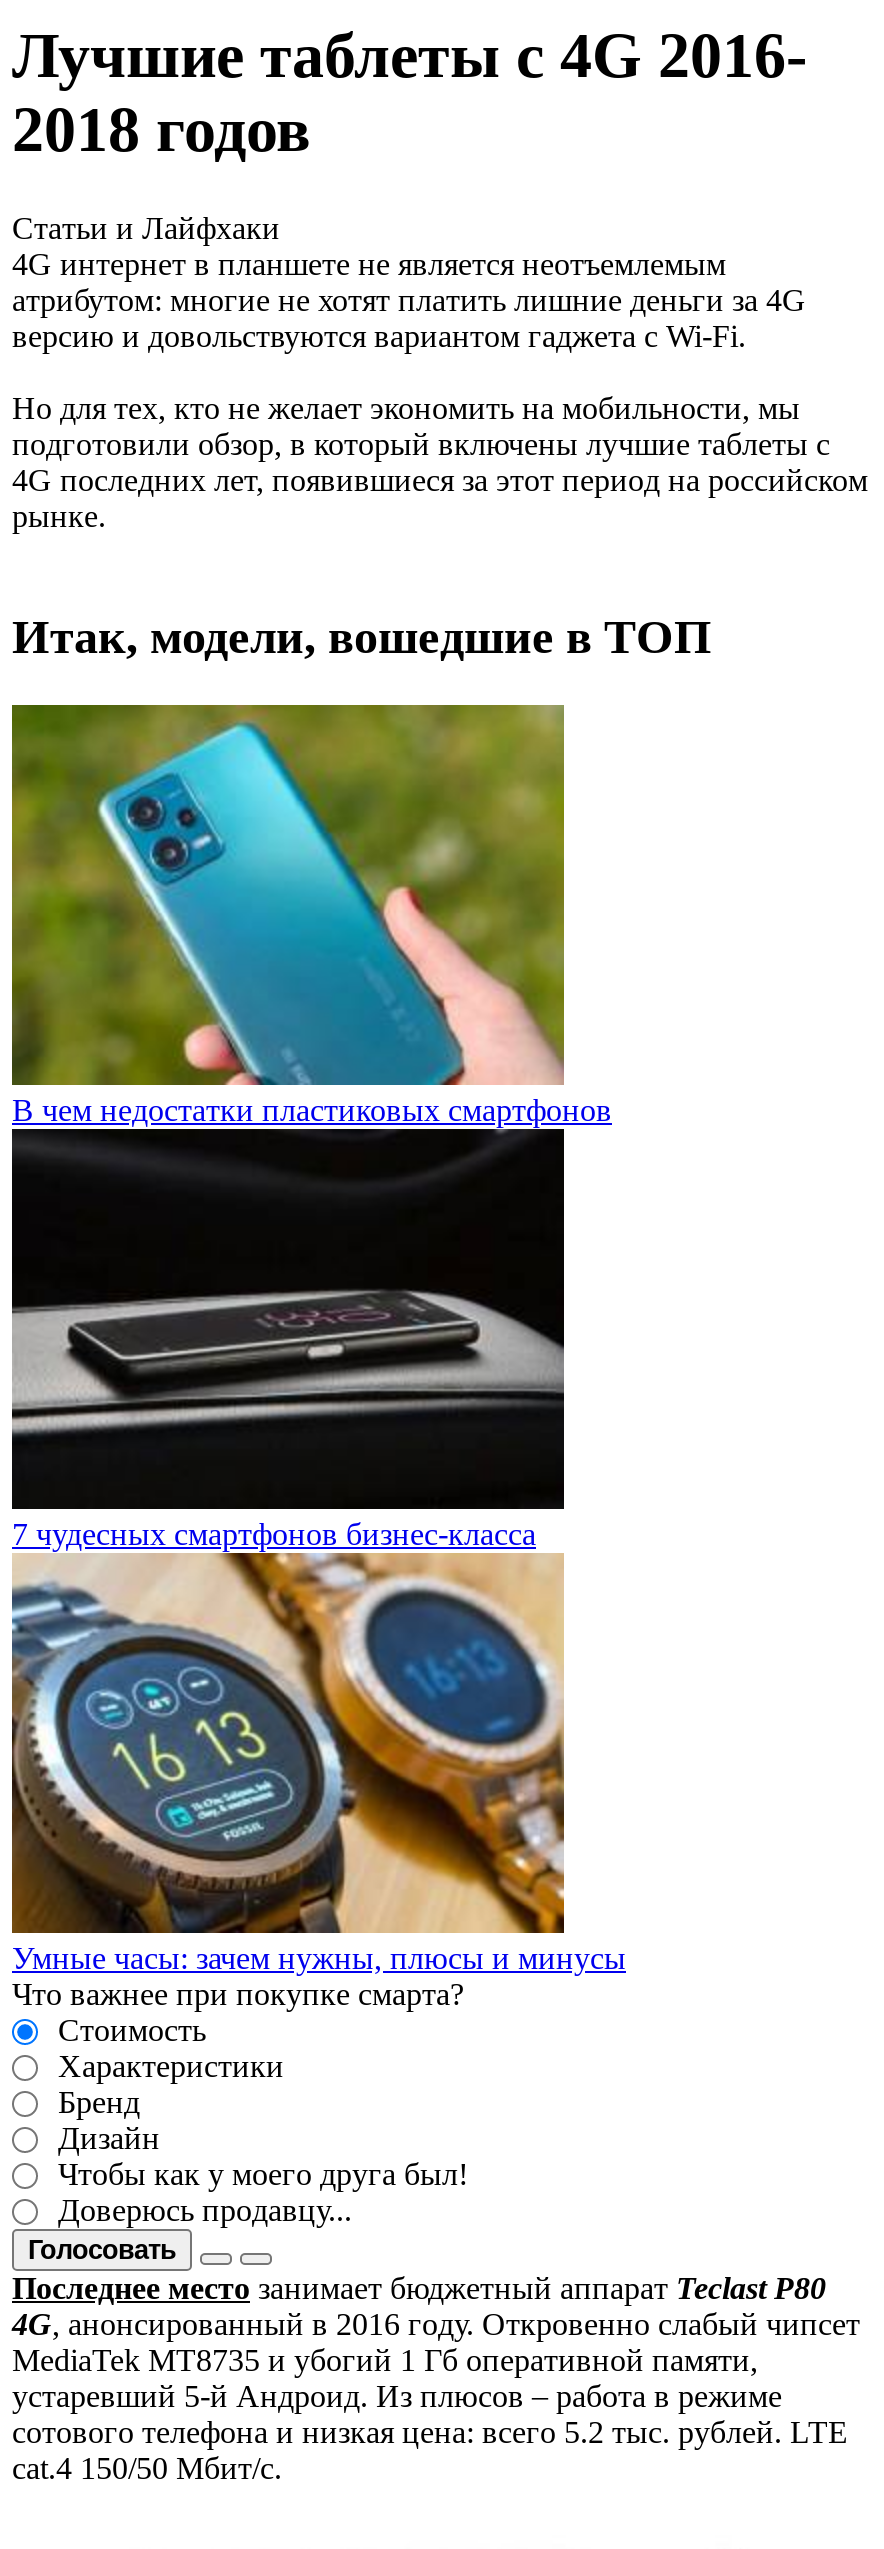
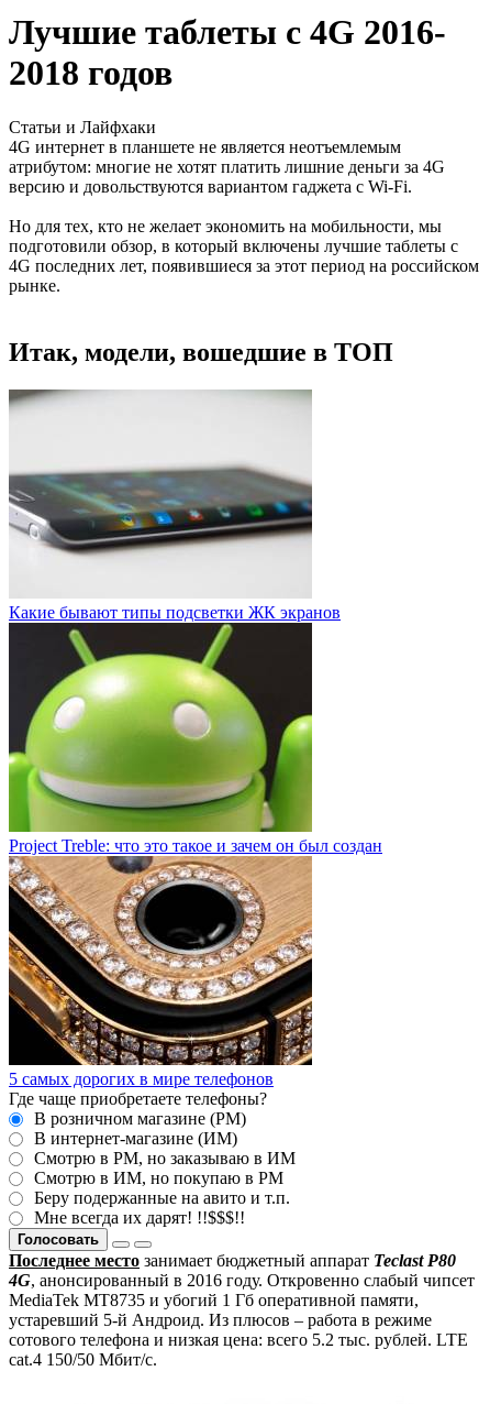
[10,703,612,1126] [image] | В чем недостатки пластиковых смартфонов -> [8,388,341,621] [image] | Какие бывают типы подсветки ЖК экранов
[10,1141,566,1550] [image] | 7 чудесных смартфонов бизнес-класса -> [8,629,382,855] [image] | Project Treble: что это такое и зачем он был создан
[10,1565,626,2226] [image] | Умные часы: зачем нужны, плюсы и минусы | Что важнее при покупке смарта? | Стоимость | Характеристики | Бренд | Дизайн | Чтобы как у моего друга был! | Доверюсь продавцу... -> [8,863,313,1227] [image] | 5 самых дорогих в мире телефонов | Где чаще приобретаете телефоны? | В розничном магазине (РМ) | В интернет-магазине (ИМ) | Смотрю в РМ, но заказываю в ИМ | Смотрю в ИМ, но покупаю в РМ | Беру подержанные на авито и т.п. | Мне всегда их дарят! !!$$$!!

